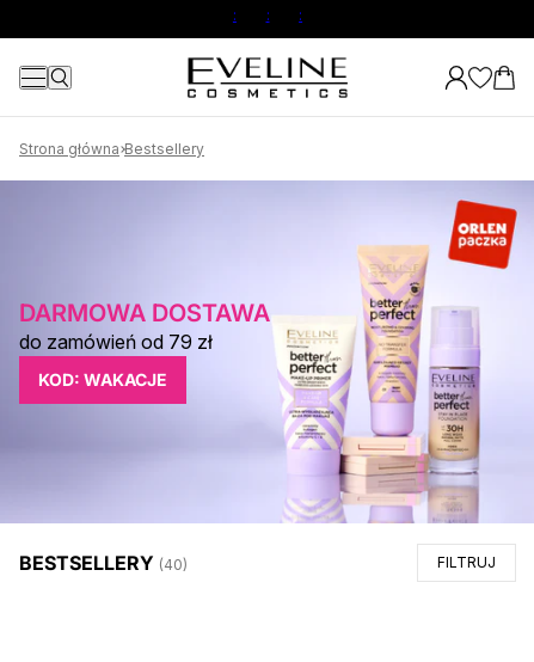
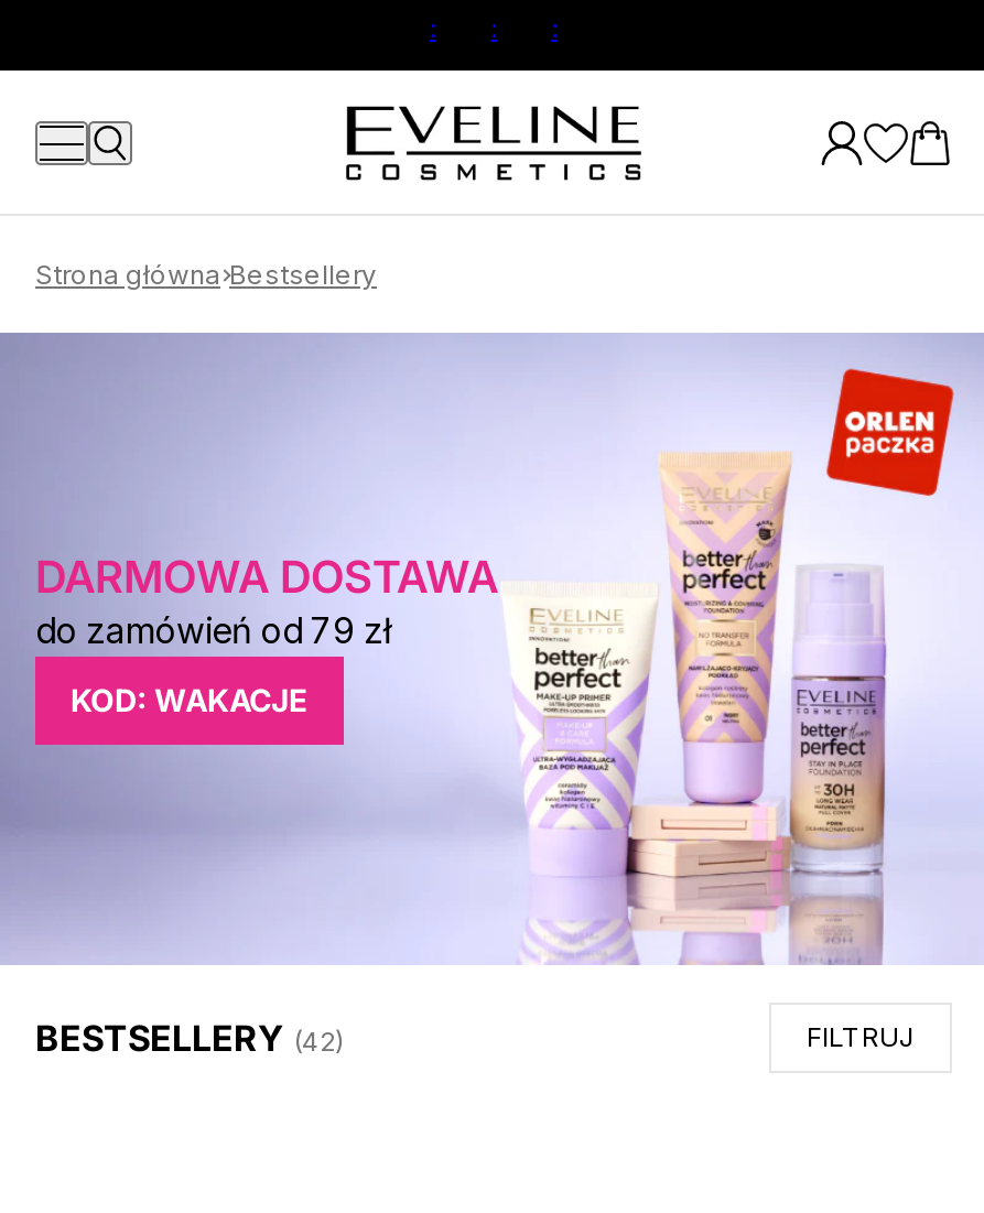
[19,551,188,575] BESTSELLERY (40) -> [35,1016,344,1060] BESTSELLERY (42)

